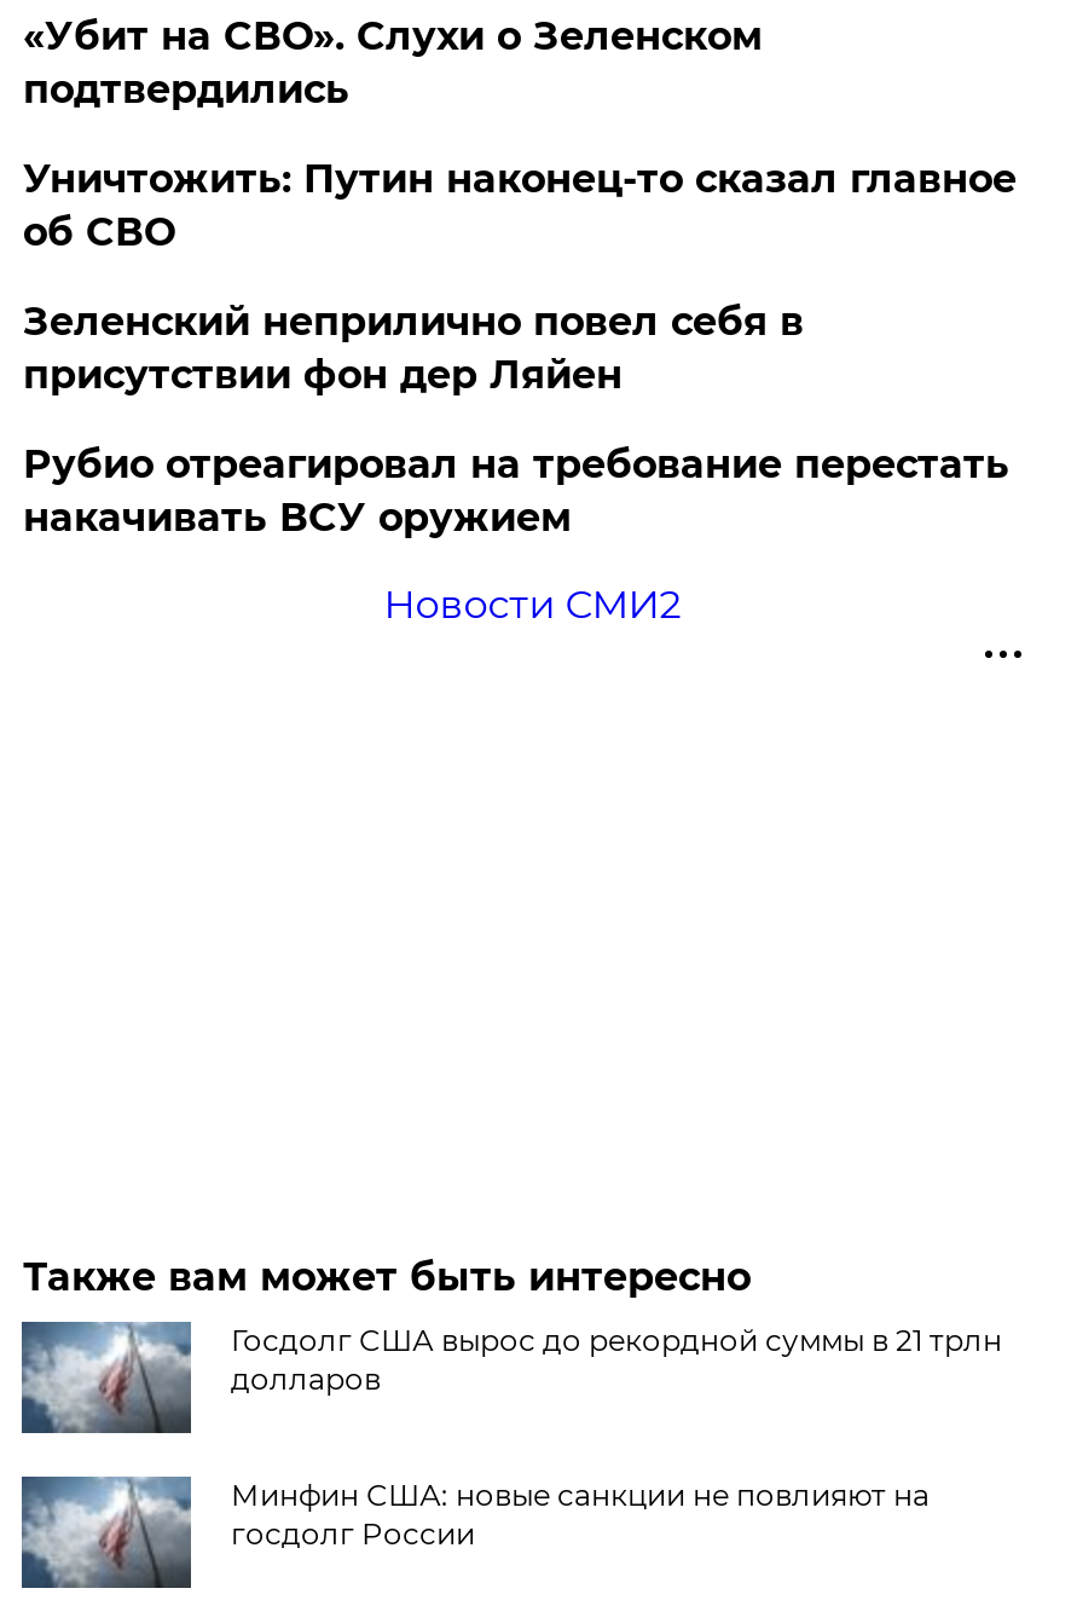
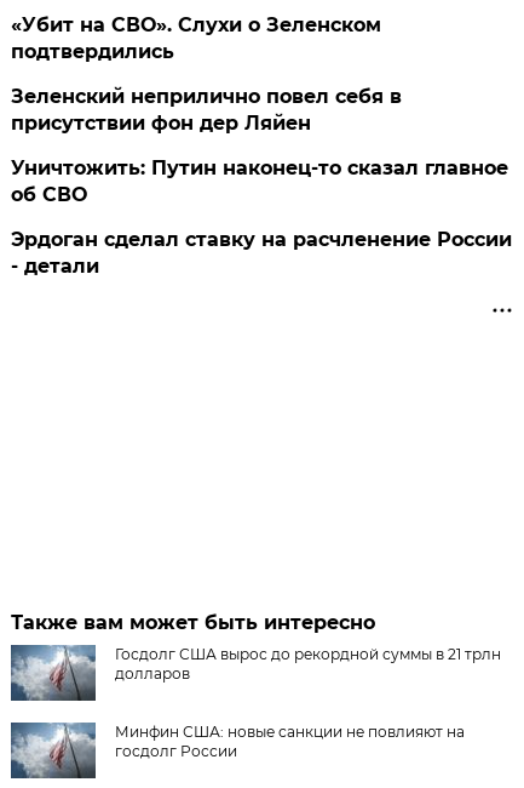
moved [23,156,1016,255] -> [11,156,509,206]: Уничтожить: Путин наконец-то сказал главное | об СВО
moved [23,298,804,398] -> [11,85,402,134]: Зеленский неприлично повел cебя в | присутствии фон дер Ляйен
[23,441,1009,540] Рубио отреагировал на требование перестать | накачивать ВСУ оружием -> none
[384,581,681,627] Новости СМИ2 -> [11,228,512,277] Эрдоган сделал ставку на расчленение России | - детали

